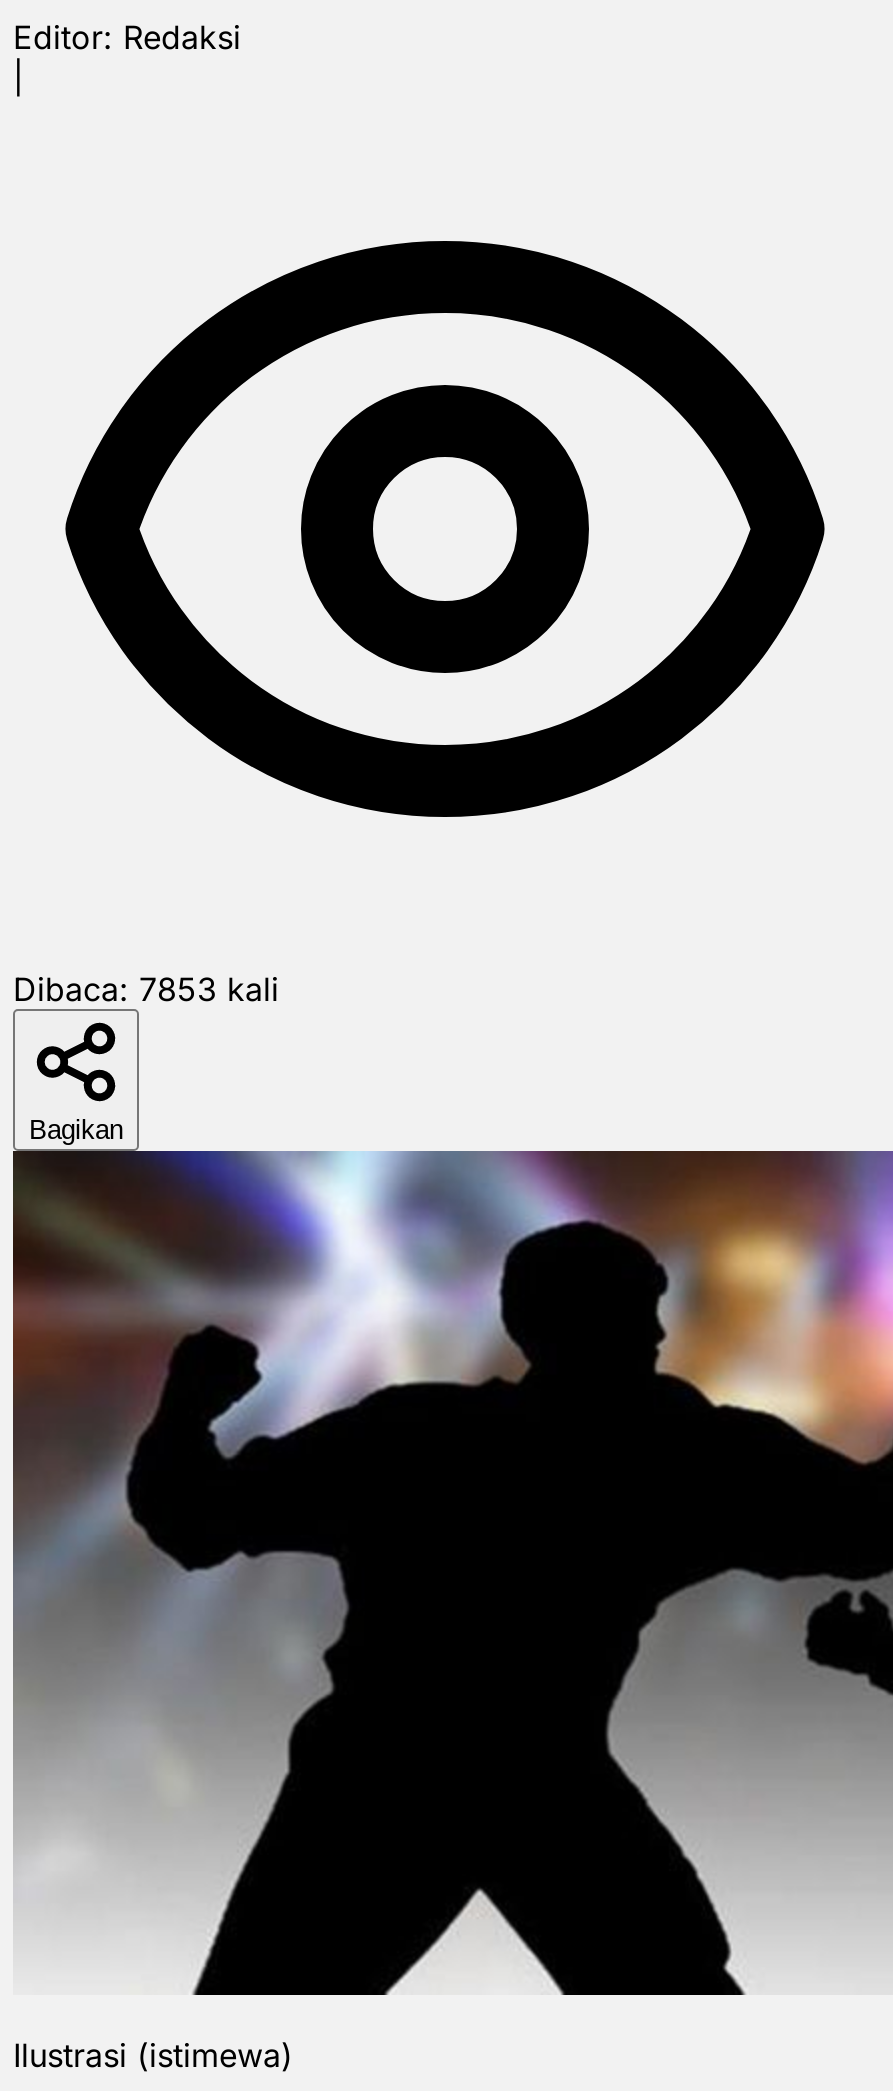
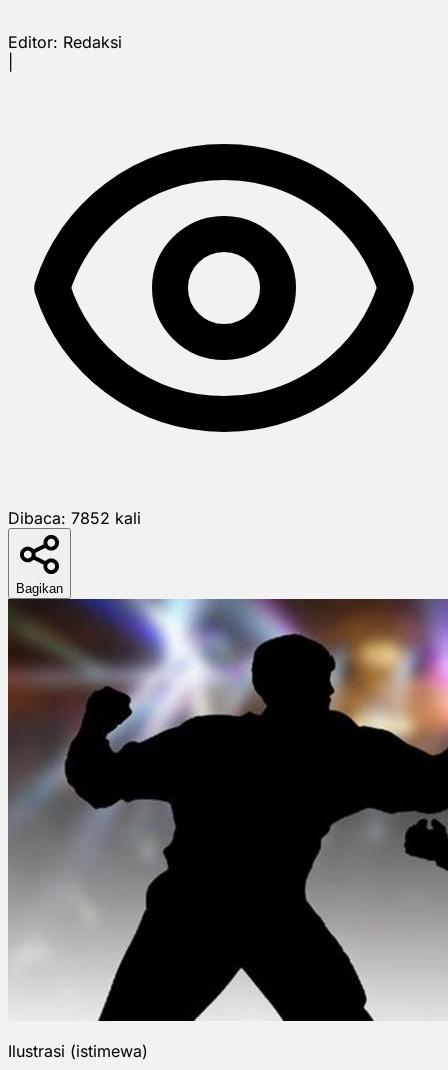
[13,969,279,1009] Dibaca: 7853 kali -> [8,508,141,528] Dibaca: 7852 kali

